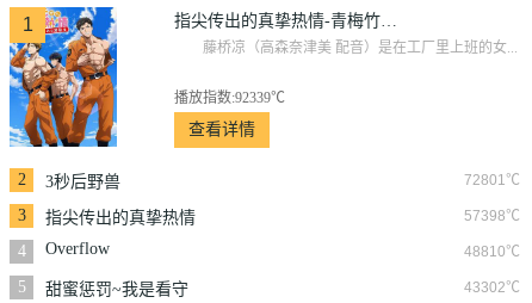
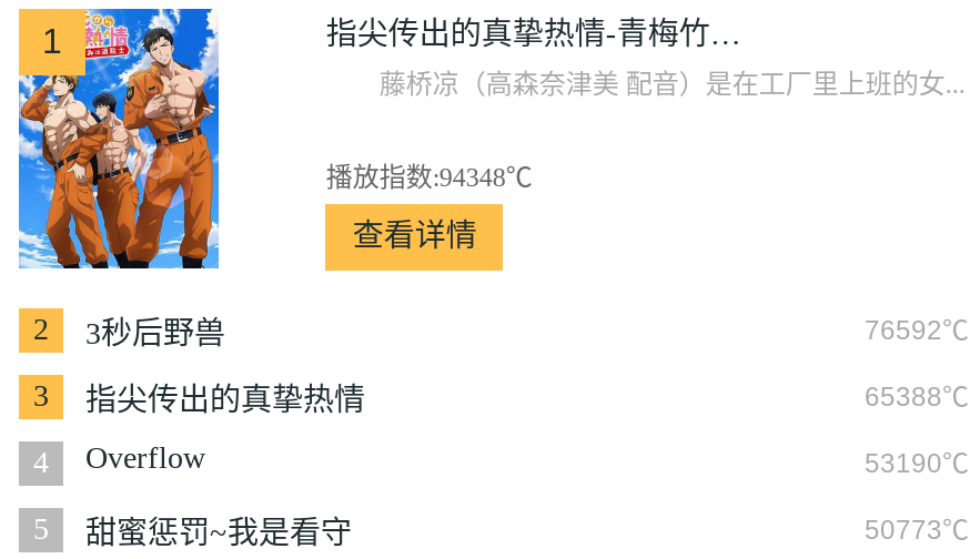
[175,90,286,107] 播放指数:92339℃ -> [326,163,533,194] 播放指数:94348℃
[464,172,520,189] 72801℃ -> [865,316,969,347] 76592℃
[464,208,520,225] 57398℃ -> [865,382,969,413] 65388℃
[464,244,520,260] 48810℃ -> [865,449,969,480] 53190℃
[464,279,520,296] 43302℃ -> [865,515,969,546] 50773℃

